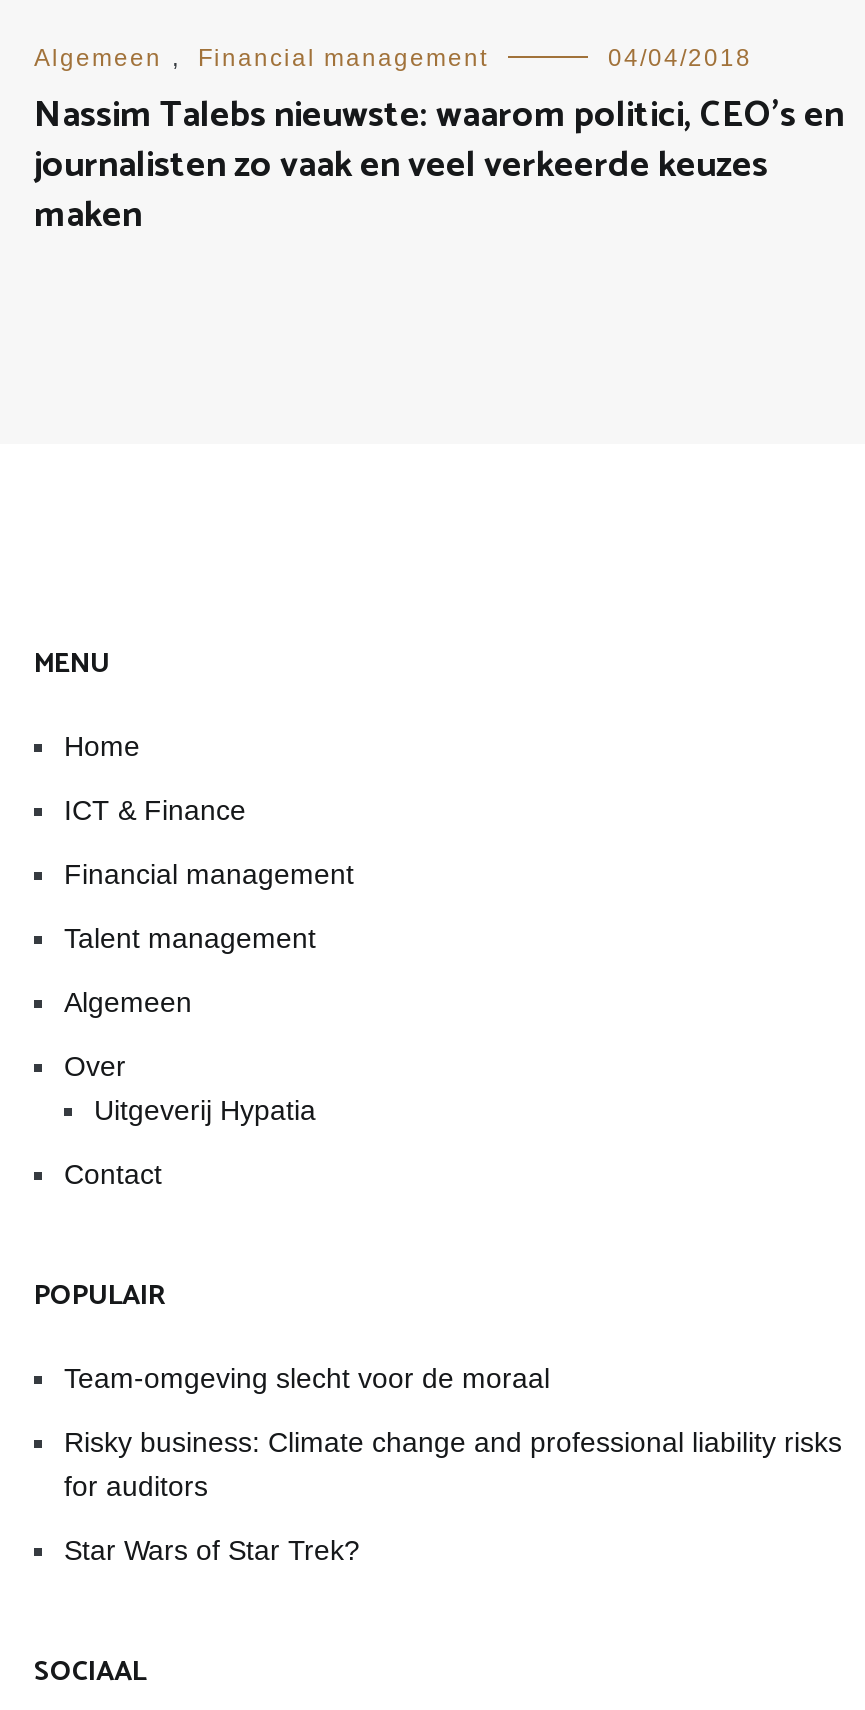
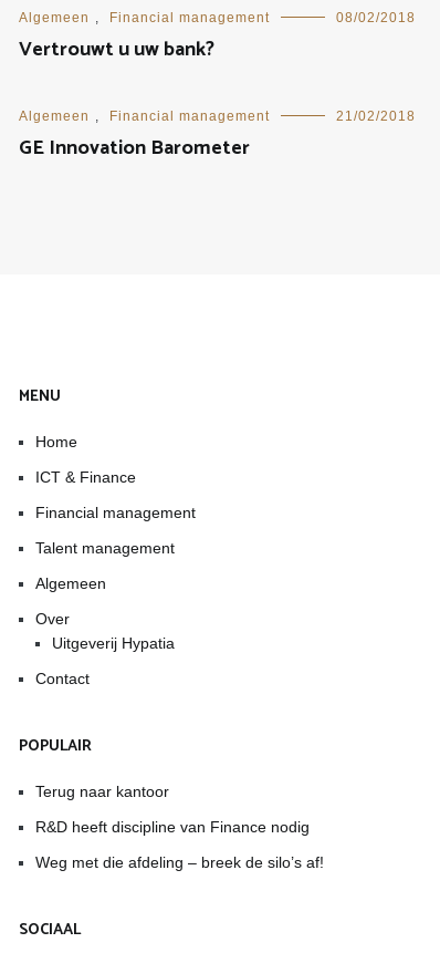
[34,45,844,247] 04/04/2018 | Nassim Talebs nieuwste: waarom politici, CEO’s en | journalisten zo vaak en veel verkeerde keuzes | maken -> [19,10,416,165] 08/02/2018 | Vertrouwt u uw bank? | Algemeen , Financial management | 21/02/2018 | GE Innovation Barometer
moved [34,643,354,1321] -> [19,384,196,759]: MENU | Home | ICT & Finance | ... | Contact | POPULAIR
[64,1363,550,1395] Team-omgeving slecht voor de moraal -> [35,783,169,800] Terug naar kantoor
[64,1427,842,1503] Risky business: Climate change and professional liability risks | for auditors -> [35,818,310,836] R&D heeft discipline van Finance nodig
[64,1535,360,1567] Star Wars of Star Trek? -> [35,853,324,871] Weg met die afdeling – breek de silo’s af!

